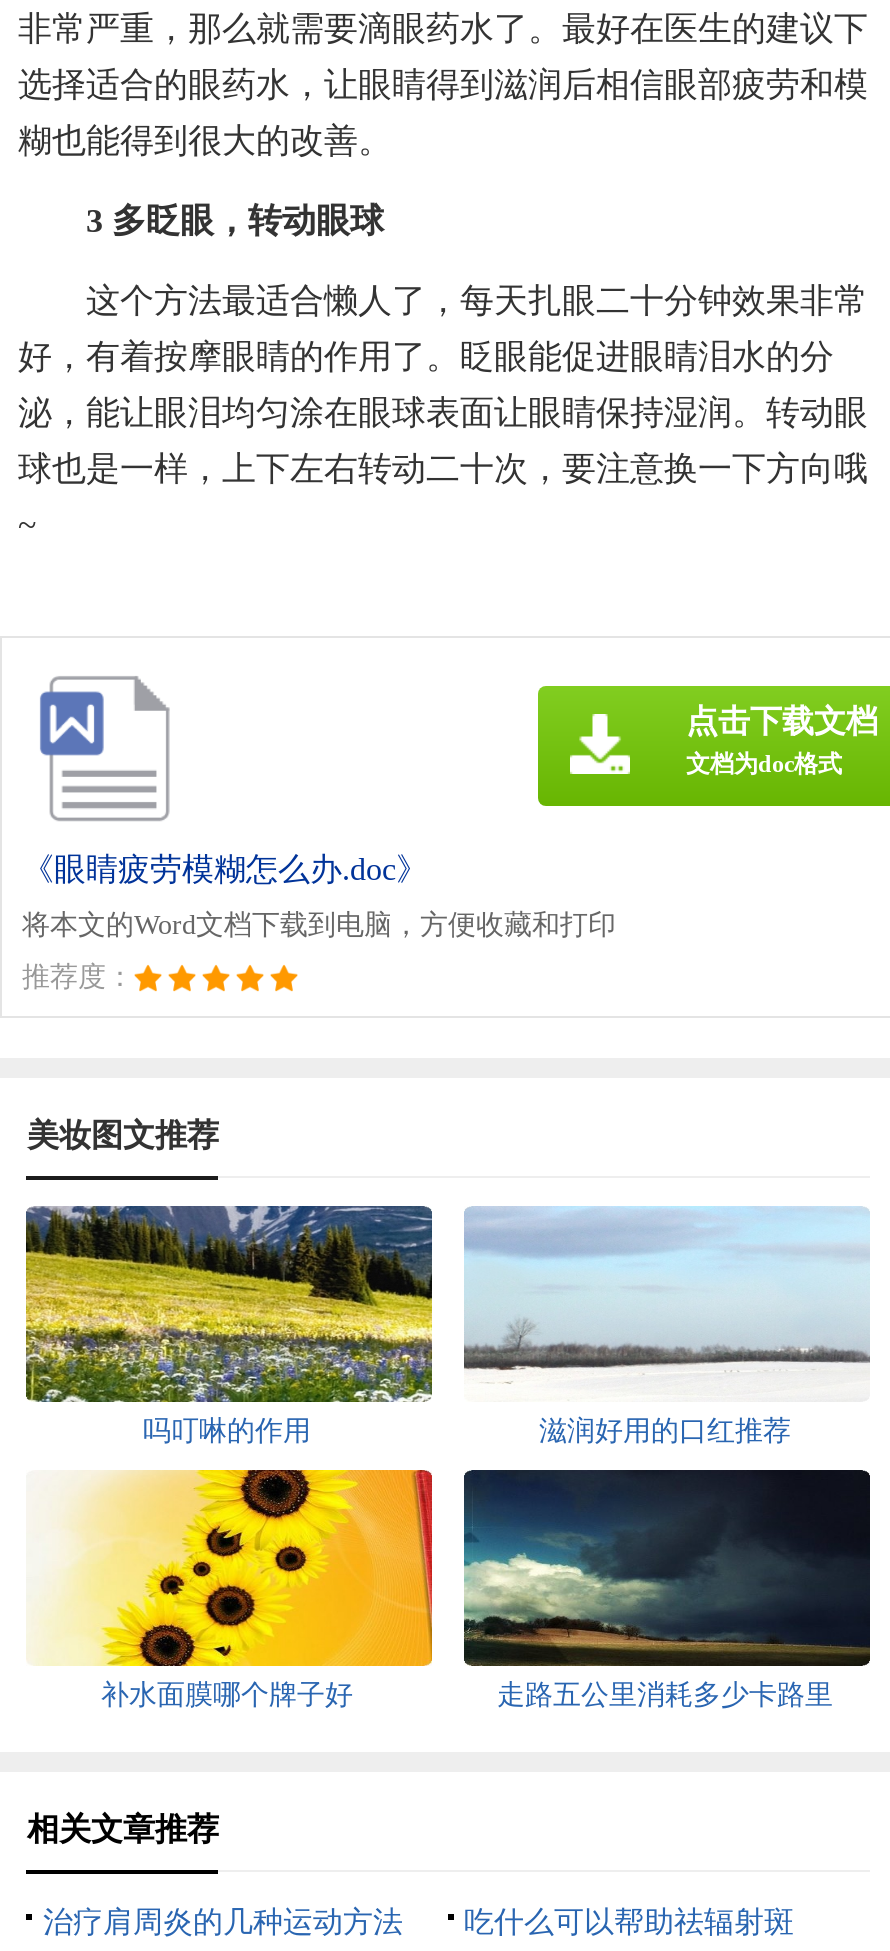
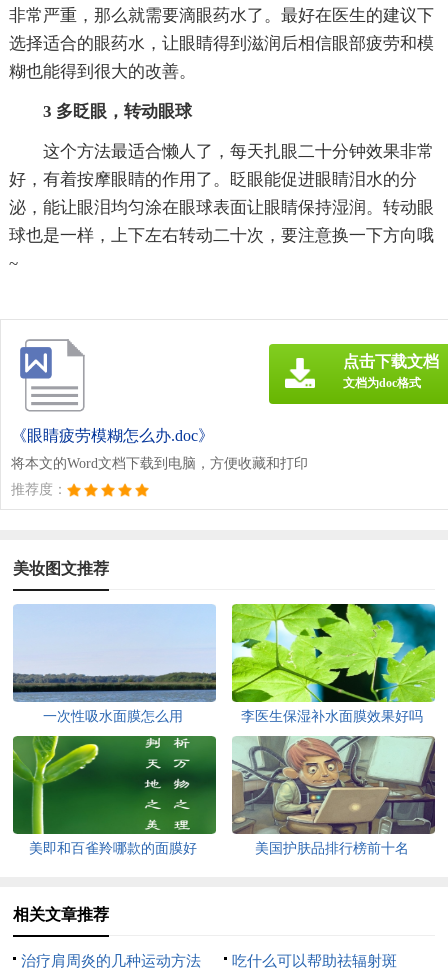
[24,1204,791,1445] [image] | 吗叮啉的作用 | 滋润好用的口红推荐 -> [12,604,423,723] [image] | 一次性吸水面膜怎么用 | 李医生保湿补水面膜效果好吗
[462,1206,870,1400] [image] -> [231,603,436,701] [image]
[26,1468,833,1709] [image] | 补水面膜哪个牌子好 | 走路五公里消耗多少卡路里 -> [12,735,409,855] [image] | 美即和百雀羚哪款的面膜好 | 美国护肤品排行榜前十名
[462,1468,870,1664] [image] -> [231,736,436,833] [image]

